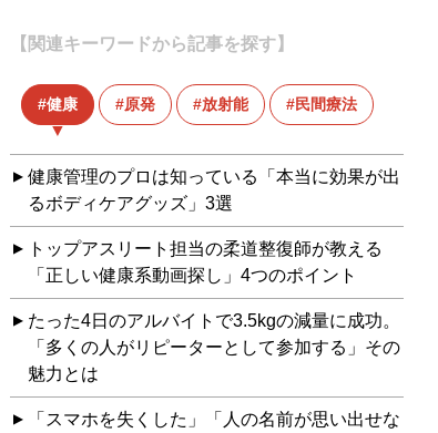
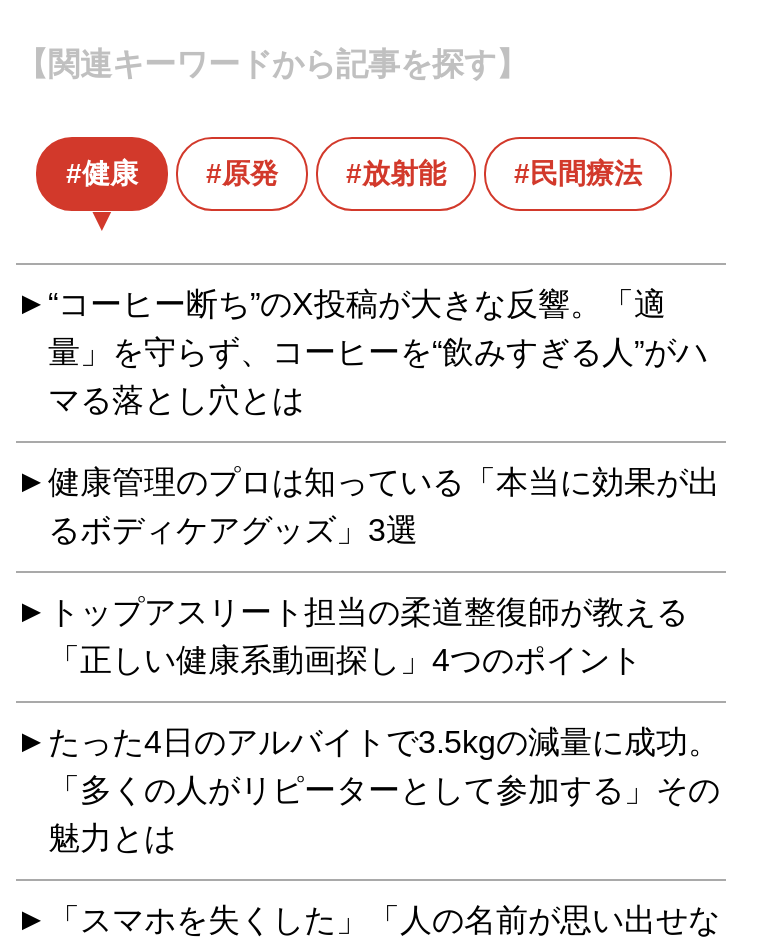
none -> [48,287,708,417] “コーヒー断ち”のX投稿が大きな反響。「適 | 量」を守らず、コーヒーを“飲みすぎる人”がハ | マる落とし穴とは

